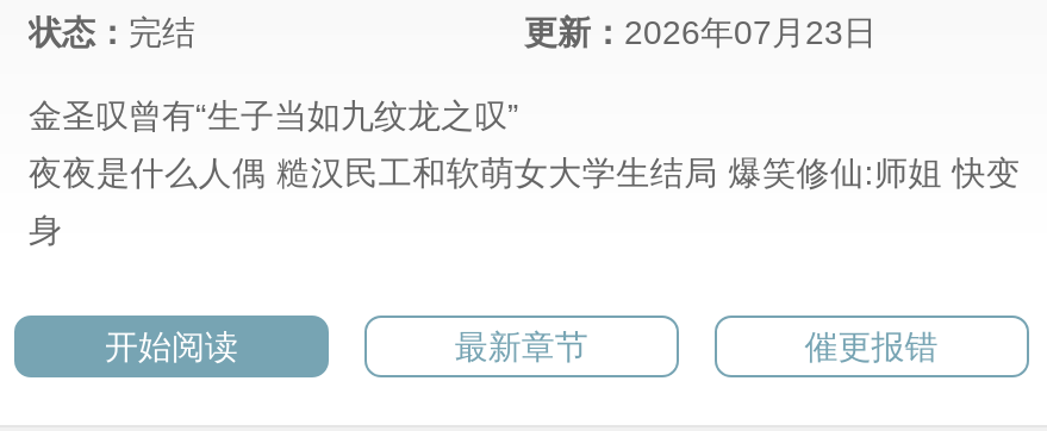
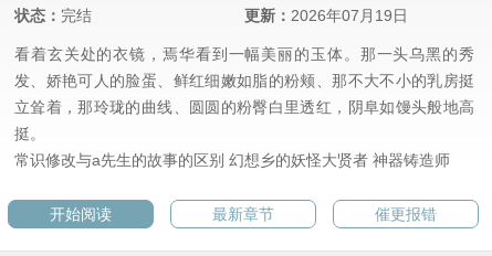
[29,14,1020,250] 更新：2026年07月23日 | 金圣叹曾有“生子当如九纹龙之叹” | 夜夜是什么人偶 糙汉民工和软萌女大学生结局 爆笑修仙:师姐 快变 | 身 -> [14,7,474,169] 更新：2026年07月19日 | 看着玄关处的衣镜，焉华看到一幅美丽的玉体。那一头乌黑的秀 | 发、娇艳可人的脸蛋、鲜红细嫩如脂的粉颊、那不大不小的乳房挺 | 立耸着，那玲珑的曲线、圆圆的粉臀白里透红，阴阜如馒头般地高 | 挺。 | 常识修改与a先生的故事的区别 幻想乡的妖怪大贤者 神器铸造师

